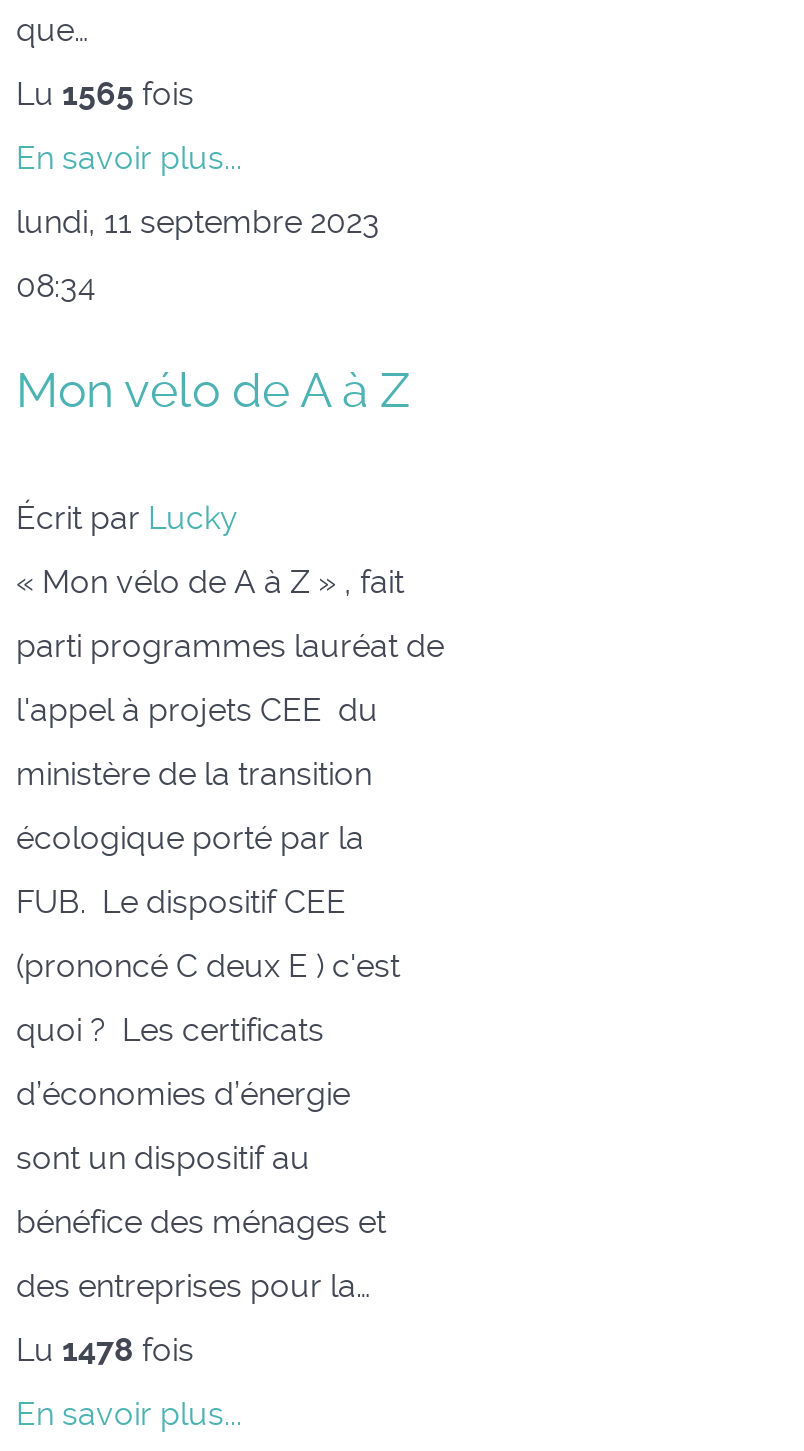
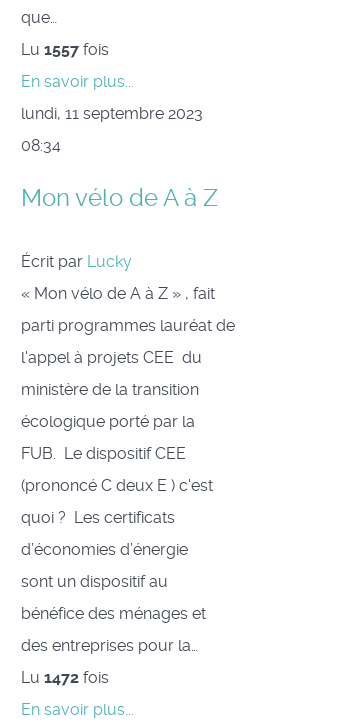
[16,75,194,113] Lu 1565 fois -> [21,40,109,59] Lu 1557 fois
[16,1331,194,1369] Lu 1478 fois -> [21,668,109,687] Lu 1472 fois

